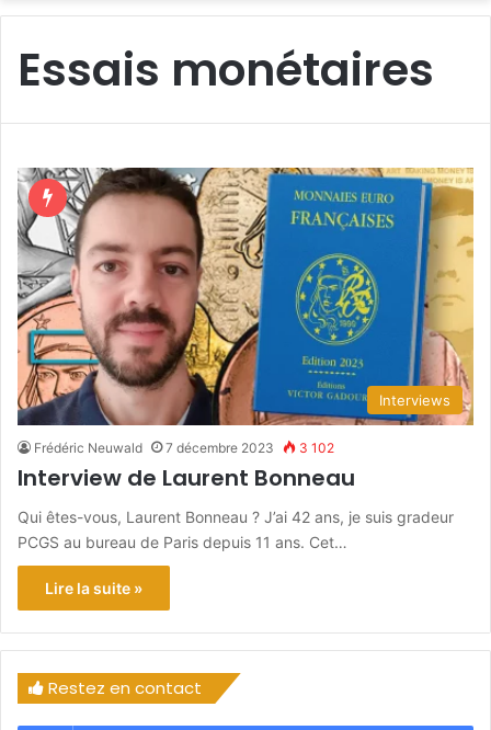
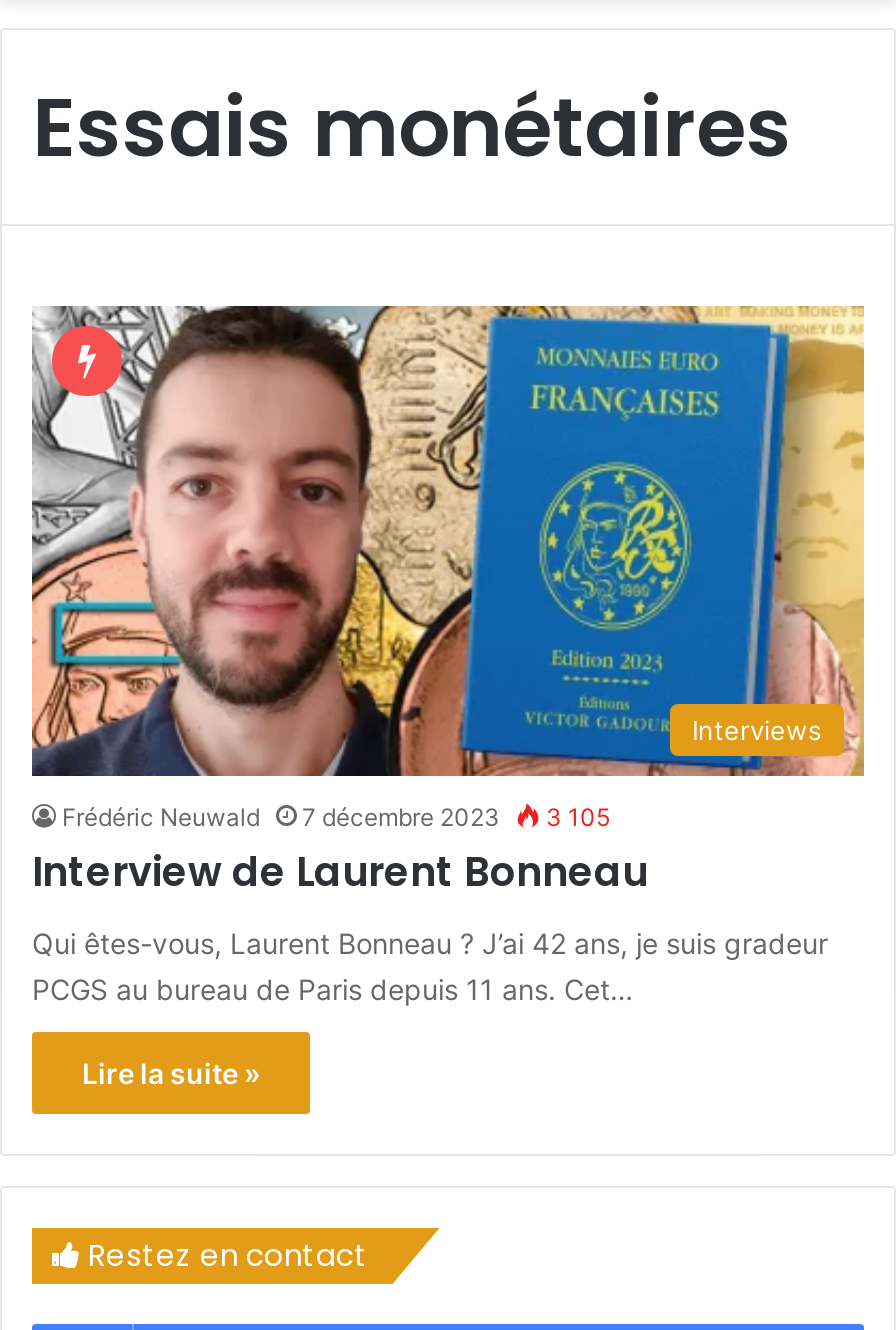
[34,439,334,456] Frédéric Neuwald 7 décembre 2023 3 102 -> [62,801,610,831] Frédéric Neuwald 7 décembre 2023 3 105

